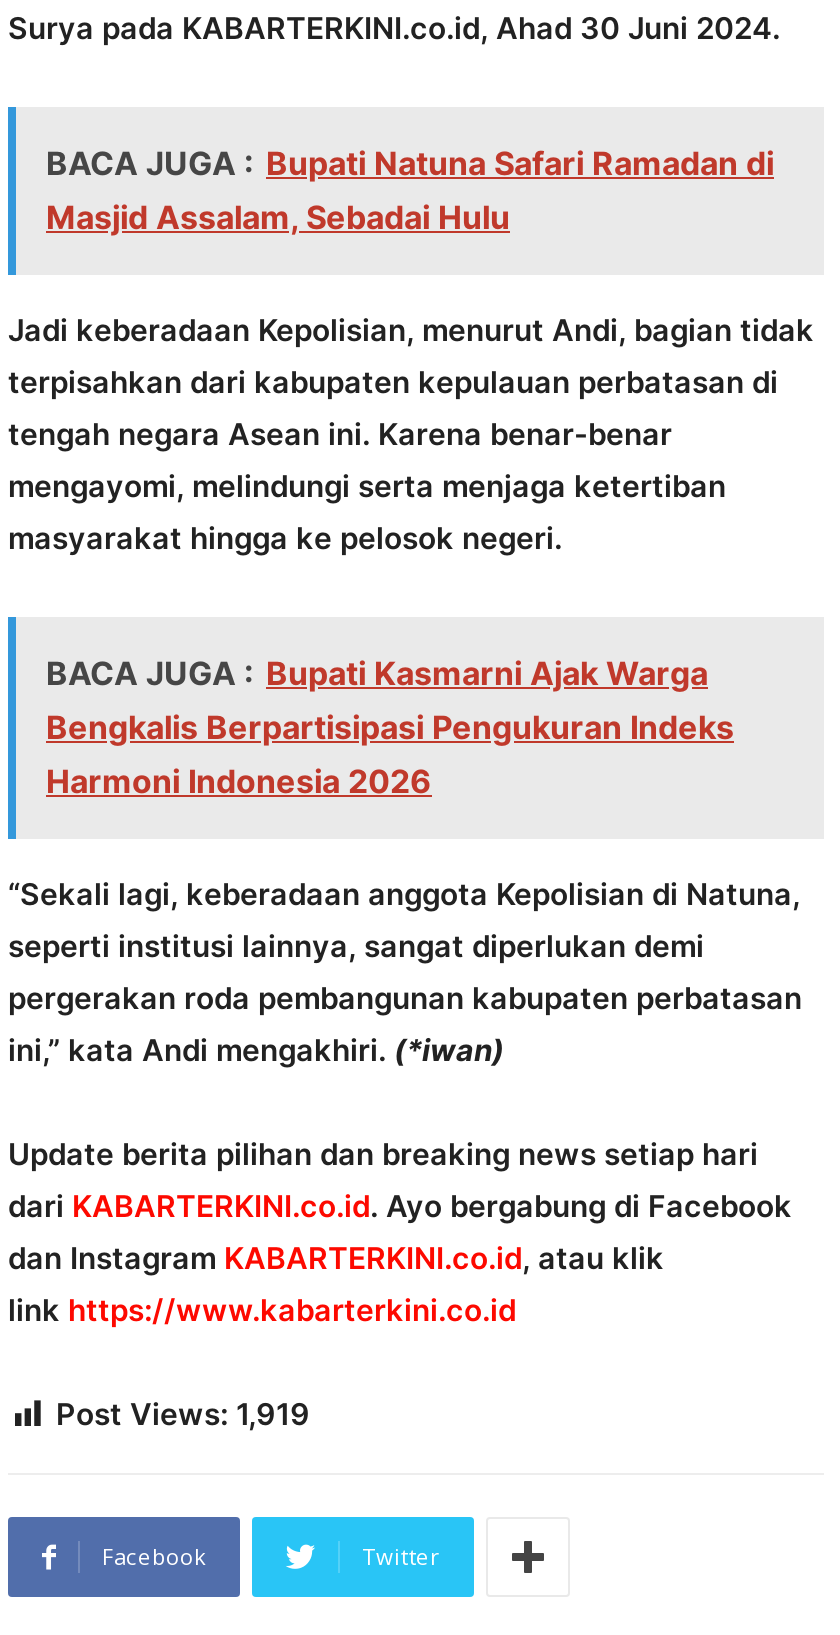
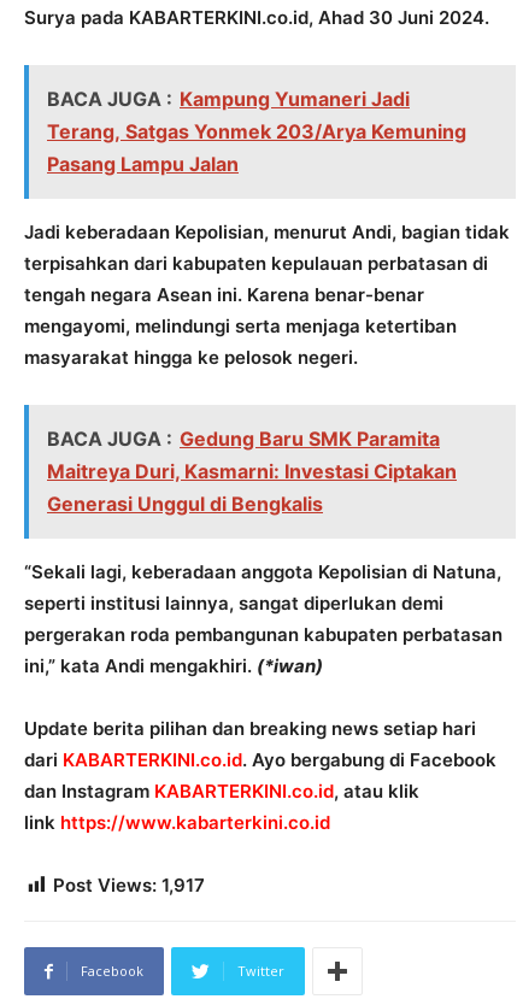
[46,143,774,237] BACA JUGA : Bupati Natuna Safari Ramadan di | Masjid Assalam, Sebadai Hulu -> [47,87,466,176] BACA JUGA : Kampung Yumaneri Jadi | Terang, Satgas Yonmek 203/Arya Kemuning | Pasang Lampu Jalan
[46,653,734,801] BACA JUGA : Bupati Kasmarni Ajak Warga | Bengkalis Berpartisipasi Pengukuran Indeks | Harmoni Indonesia 2026 -> [47,427,457,516] BACA JUGA : Gedung Baru SMK Paramita | Maitreya Duri, Kasmarni: Investasi Ciptakan | Generasi Unggul di Bengkalis
[56,1395,310,1433] Post Views: 1,919 -> [53,874,205,897] Post Views: 1,917

